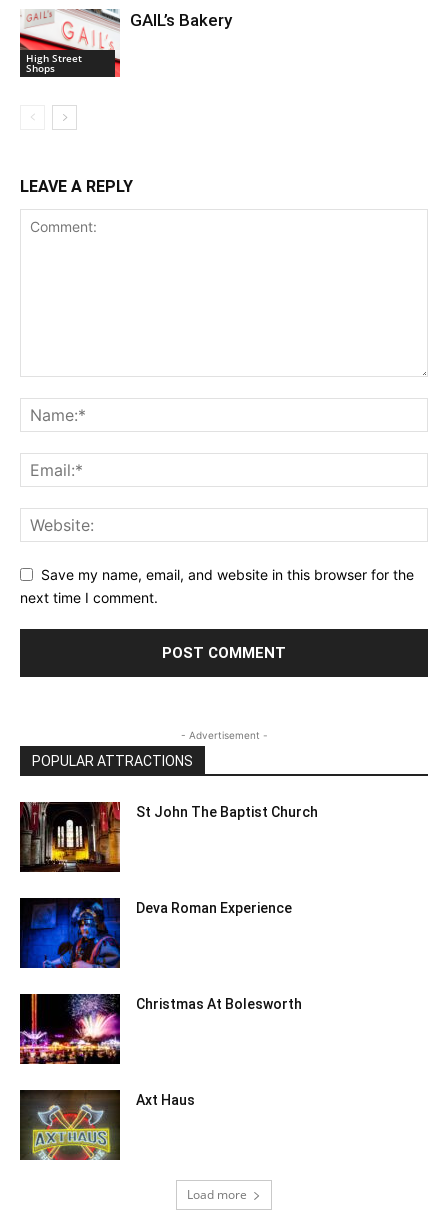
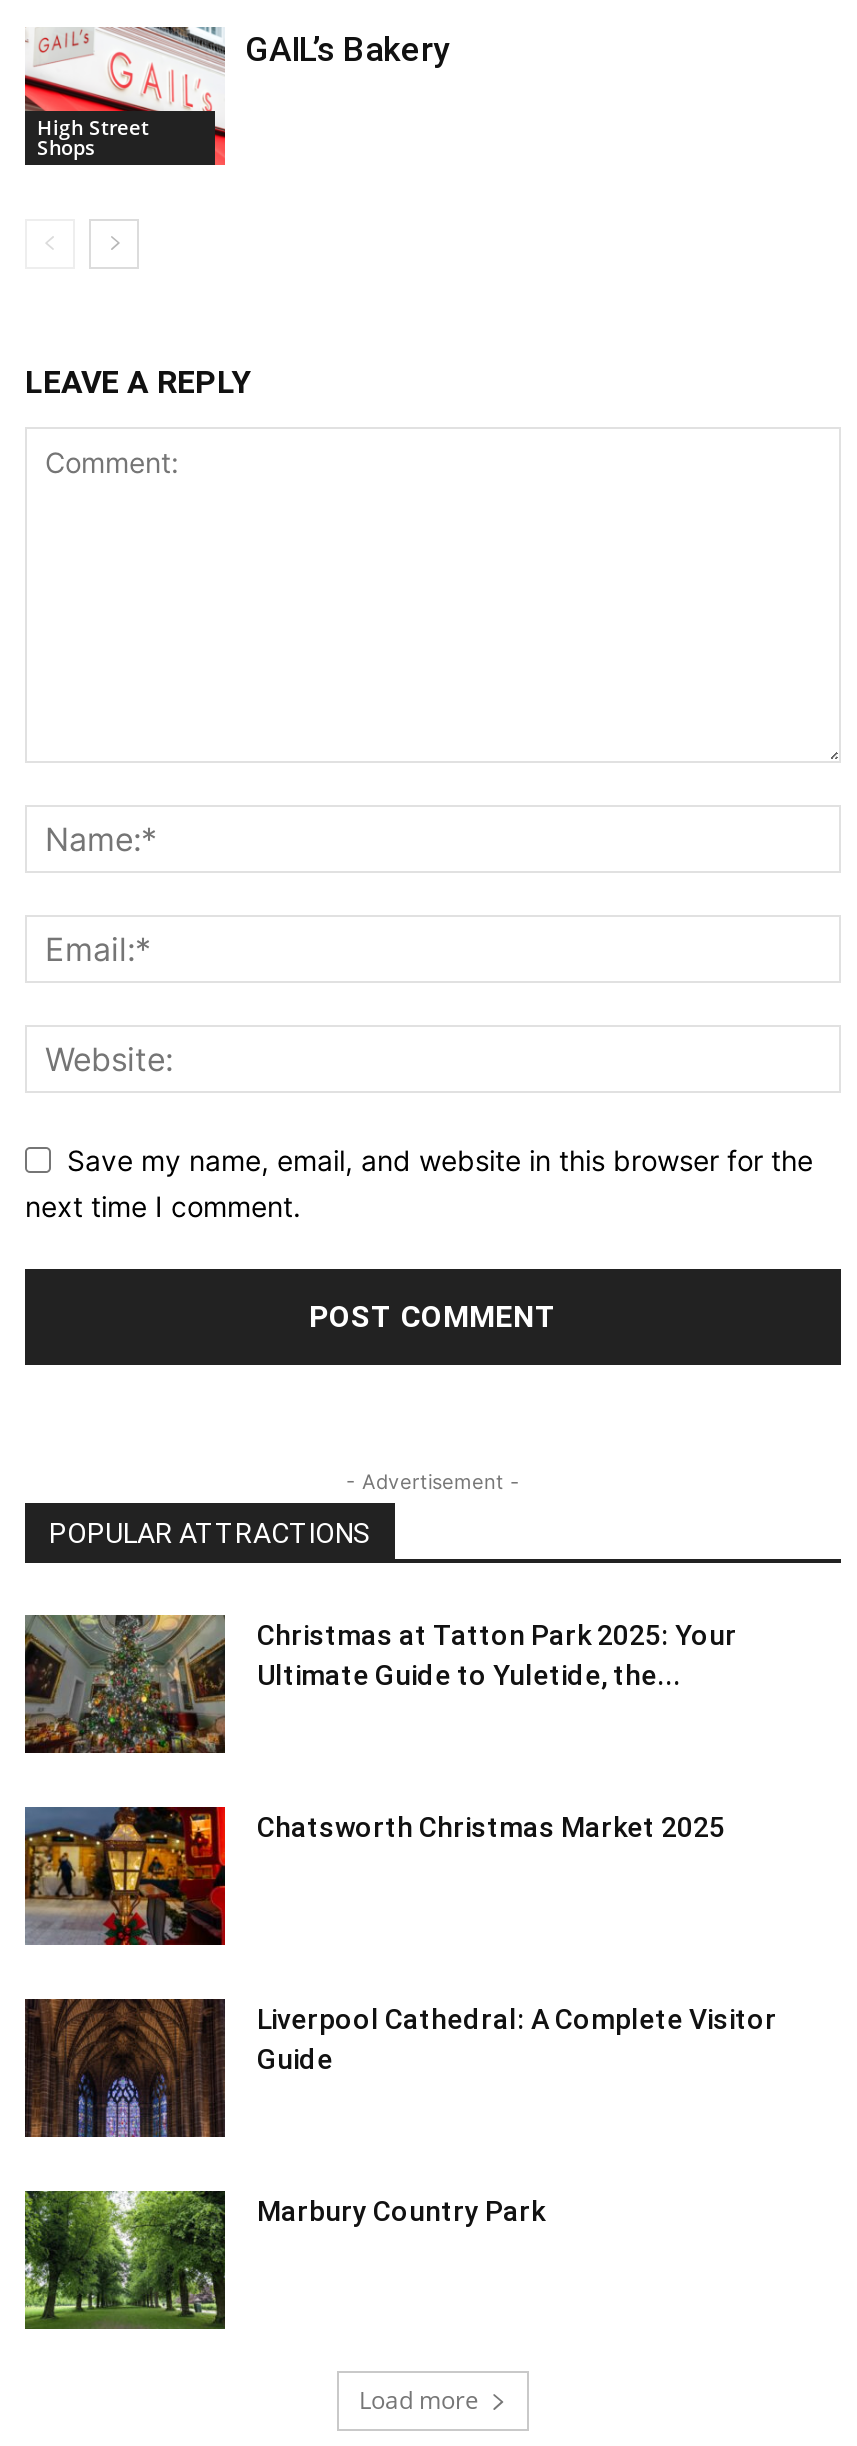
[19,801,318,872] [image] | St John The Baptist Church -> [23,1613,737,1753] [image] | Christmas at Tatton Park 2025: Your | Ultimate Guide to Yuletide, the...
[19,897,292,969] [image] | Deva Roman Experience -> [23,1805,725,1947] [image] | Chatsworth Christmas Market 2025
[19,993,302,1065] [image] | Christmas At Bolesworth -> [23,1997,777,2139] [image] | Liverpool Cathedral: A Complete Visitor | Guide
[19,1089,195,1161] [image] | Axt Haus -> [23,2189,545,2331] [image] | Marbury Country Park

